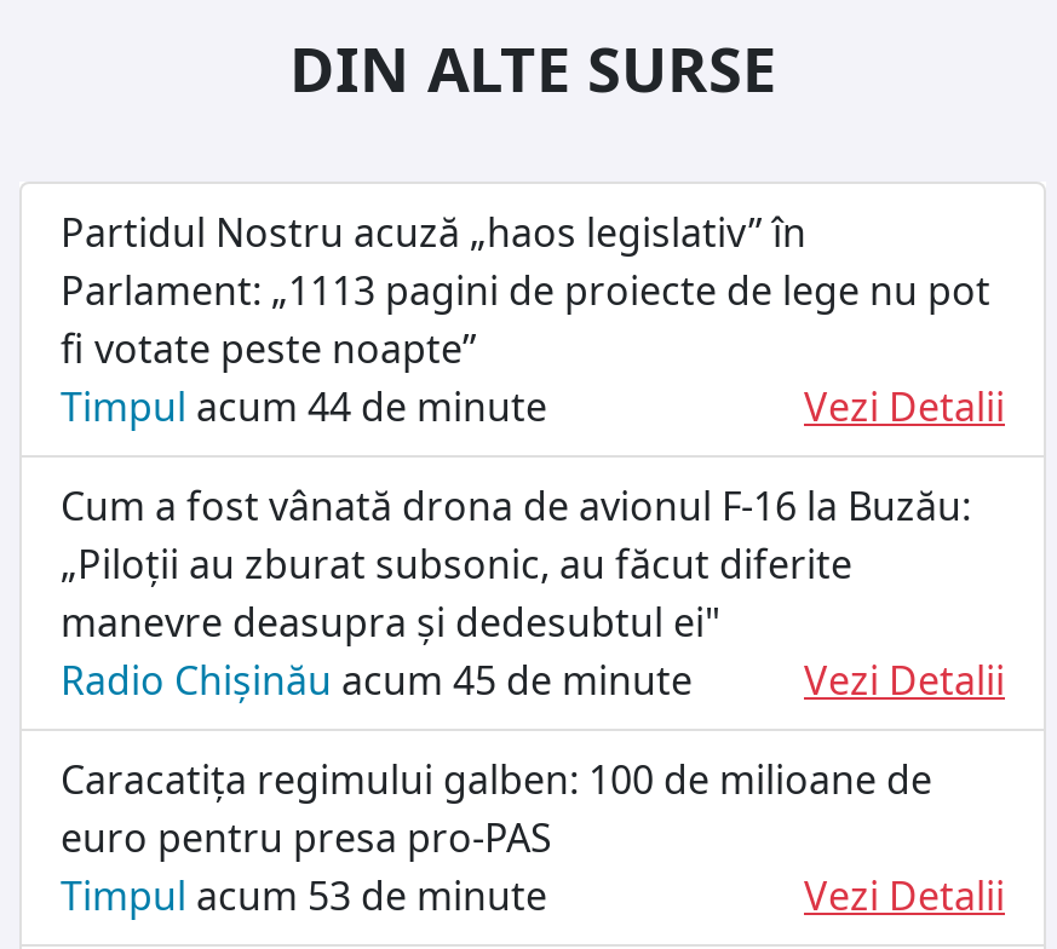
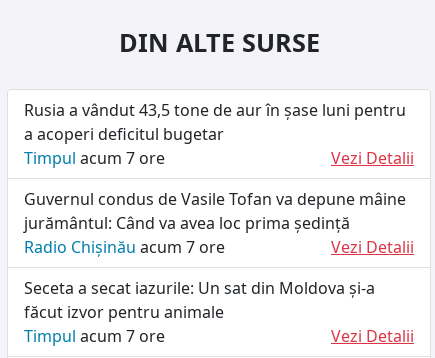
[61,206,990,433] Partidul Nostru acuză „haos legislativ” în | Parlament: „1113 pagini de proiecte de lege nu pot | fi votate peste noapte” | Timpul acum 44 de minute -> [24,98,406,168] Rusia a vândut 43,5 tone de aur în șase luni pentru | a acoperi deficitul bugetar | Timpul acum 7 ore
[61,479,971,707] Cum a fost vânată drona de avionul F-16 la Buzău: | „Piloții au zburat subsonic, au făcut diferite | manevre deasupra și dedesubtul ei" | Radio Chișinău acum 45 de minute -> [24,187,406,257] Guvernul condus de Vasile Tofan va depune mâine | jurământul: Când va avea loc prima ședință | Radio Chișinău acum 7 ore
[61,753,932,922] Caracatița regimului galben: 100 de milioane de | euro pentru presa pro-PAS | Timpul acum 53 de minute -> [24,276,375,346] Seceta a secat iazurile: Un sat din Moldova și-a | făcut izvor pentru animale | Timpul acum 7 ore

